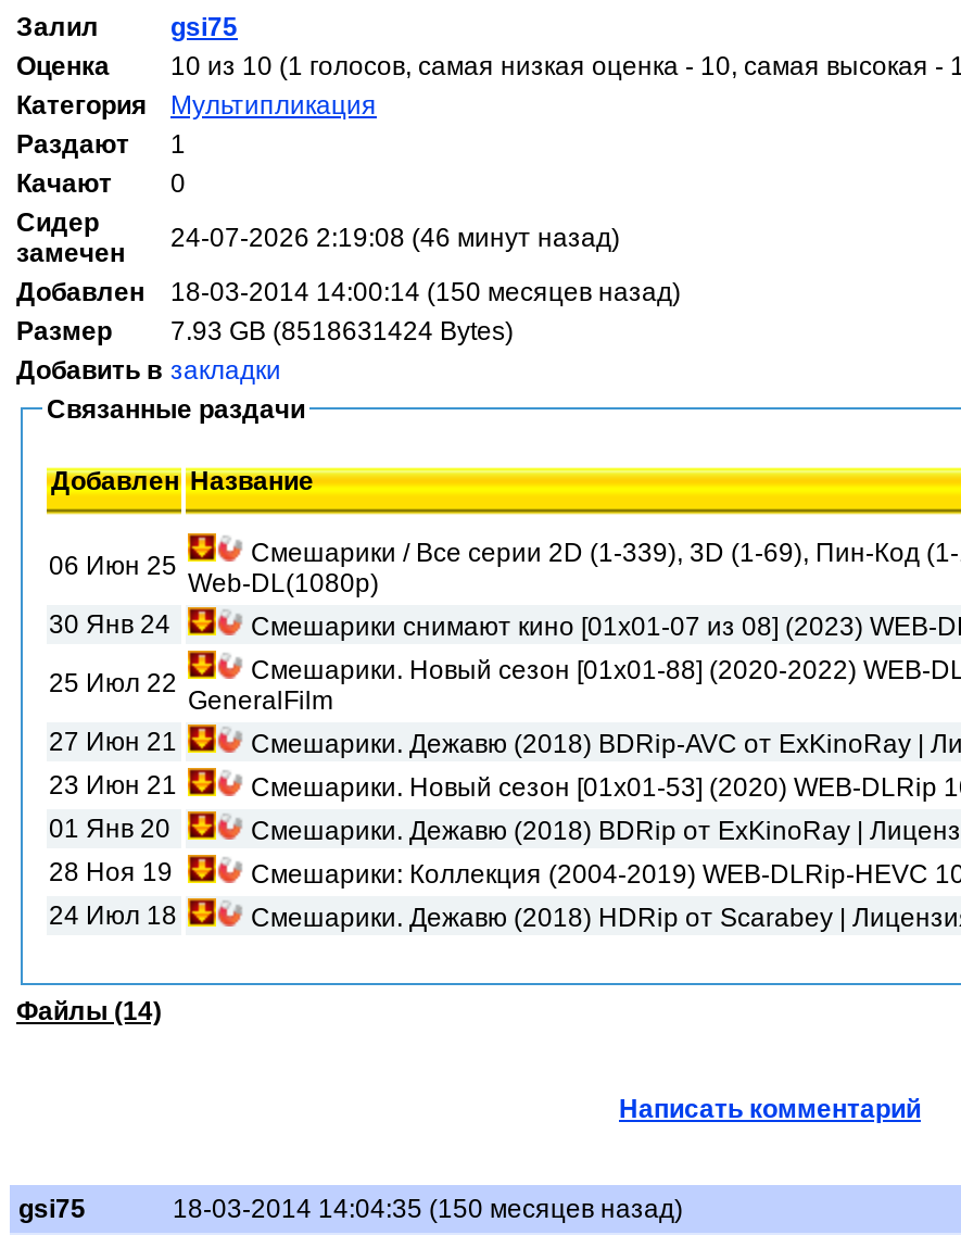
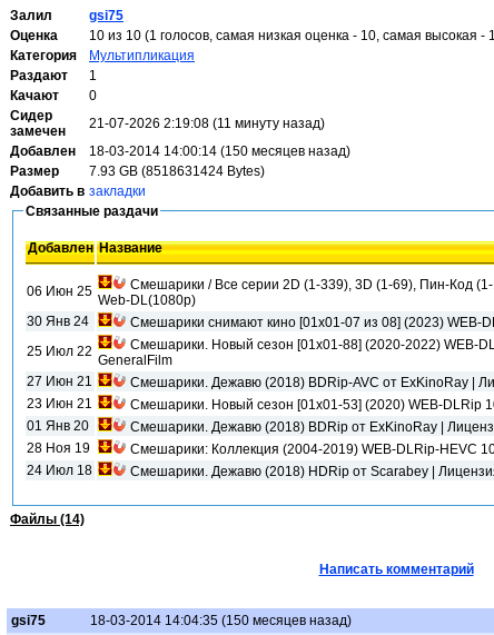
[16,222,620,268] замечен 24-07-2026 2:19:08 (46 минут назад) -> [10,115,325,139] замечен 21-07-2026 2:19:08 (11 минуту назад)

